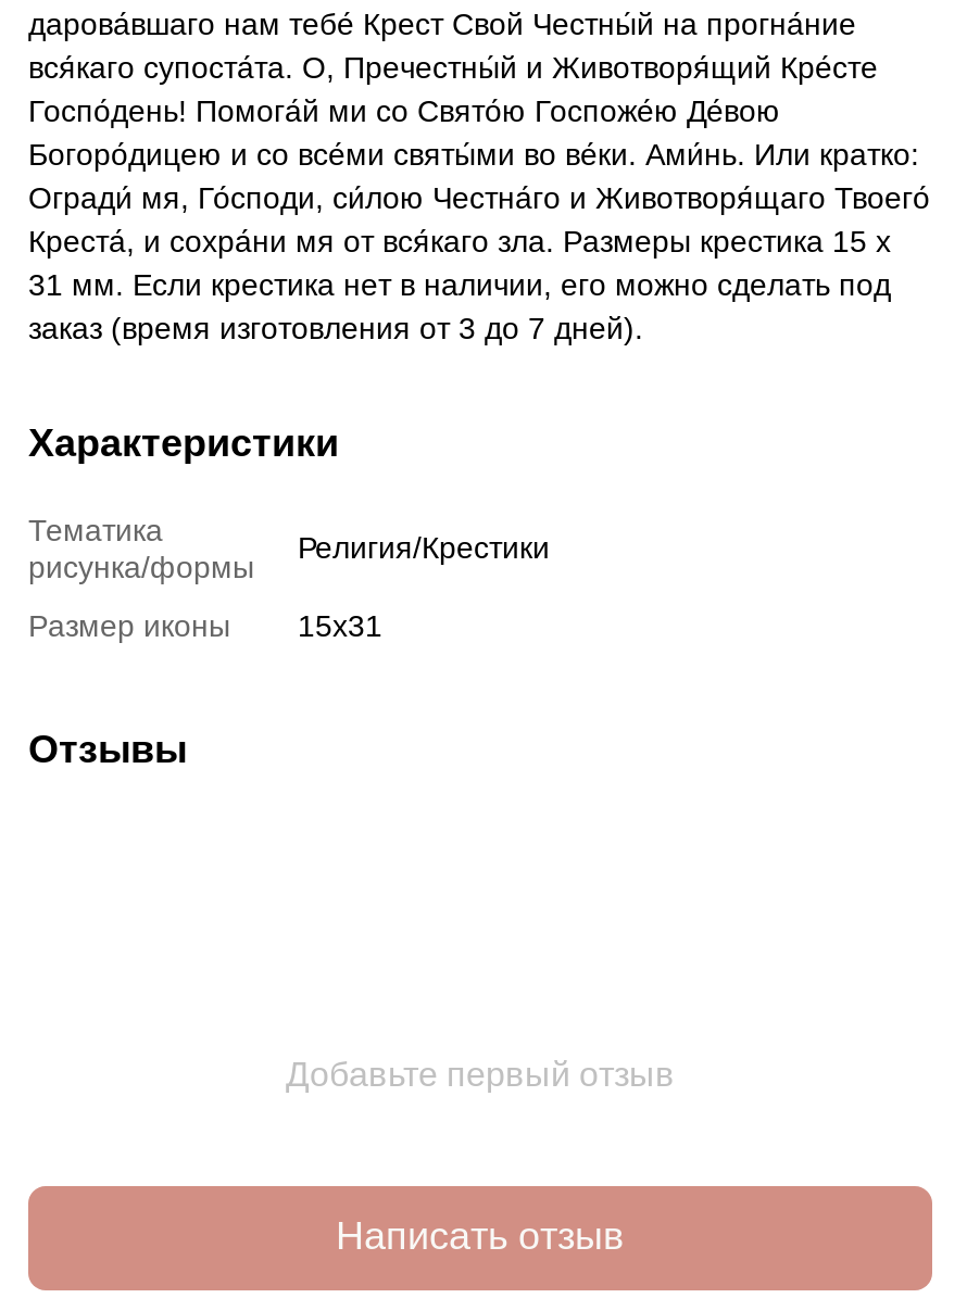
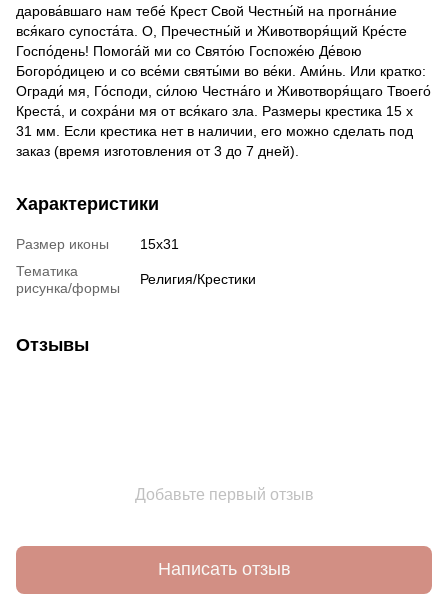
moved [28,512,550,584] -> [16,263,256,296]: Тематика | рисунка/формы | Религия/Крестики
moved [28,607,382,642] -> [16,236,179,252]: Размер иконы | 15х31

